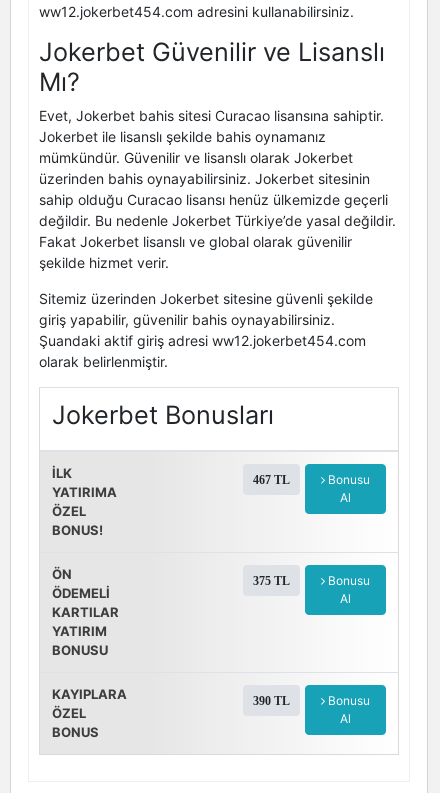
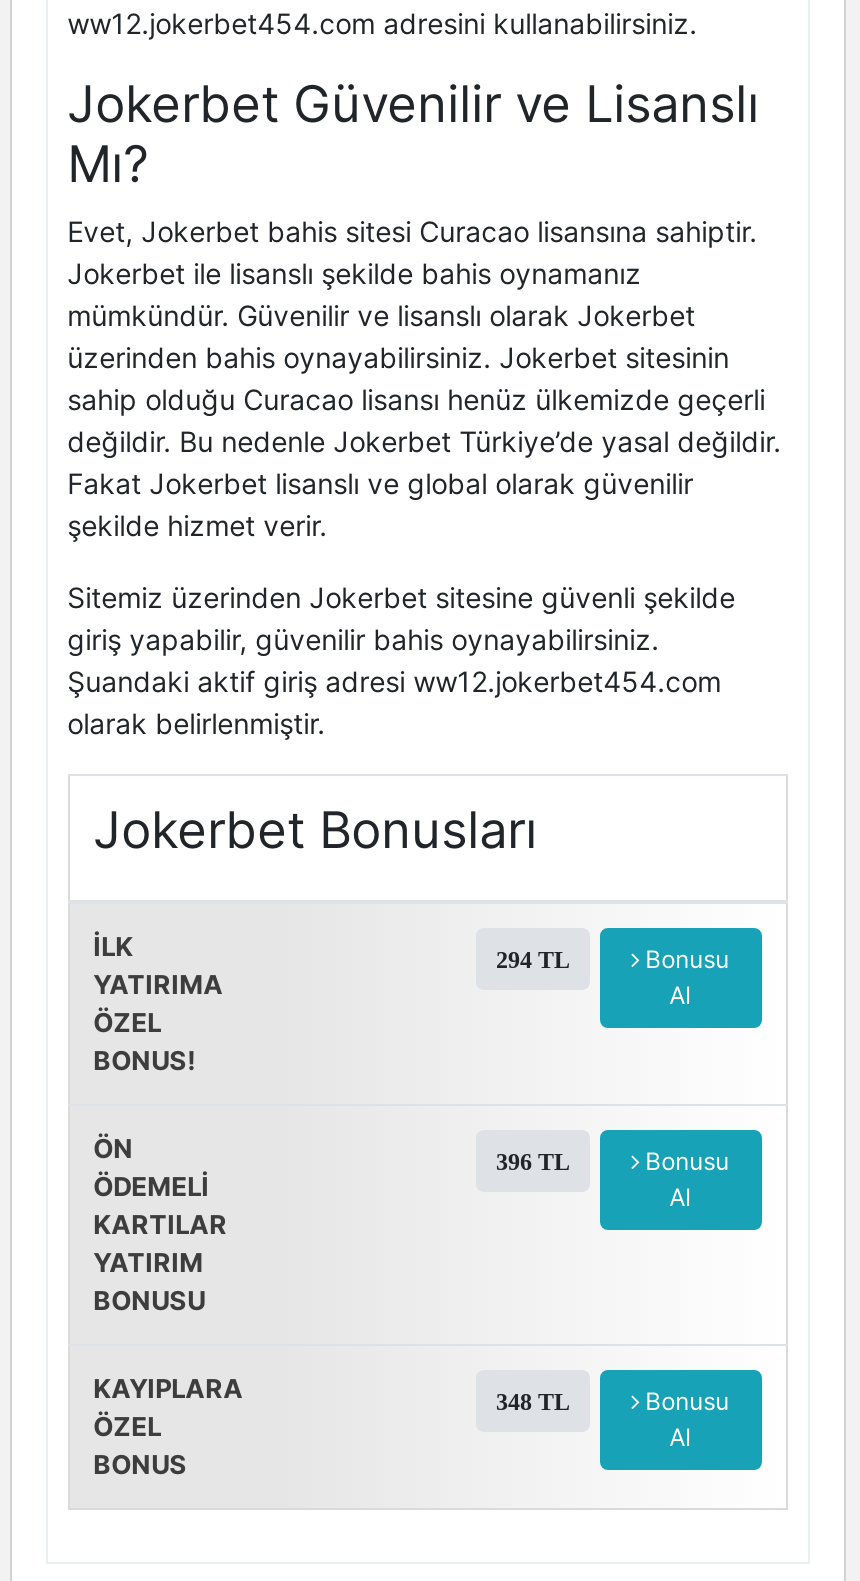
[253,473,290,487] 467 TL -> [496,946,570,974] 294 TL
[253,574,290,588] 375 TL -> [496,1148,570,1176] 396 TL
[253,694,290,708] 390 TL -> [496,1388,570,1416] 348 TL

